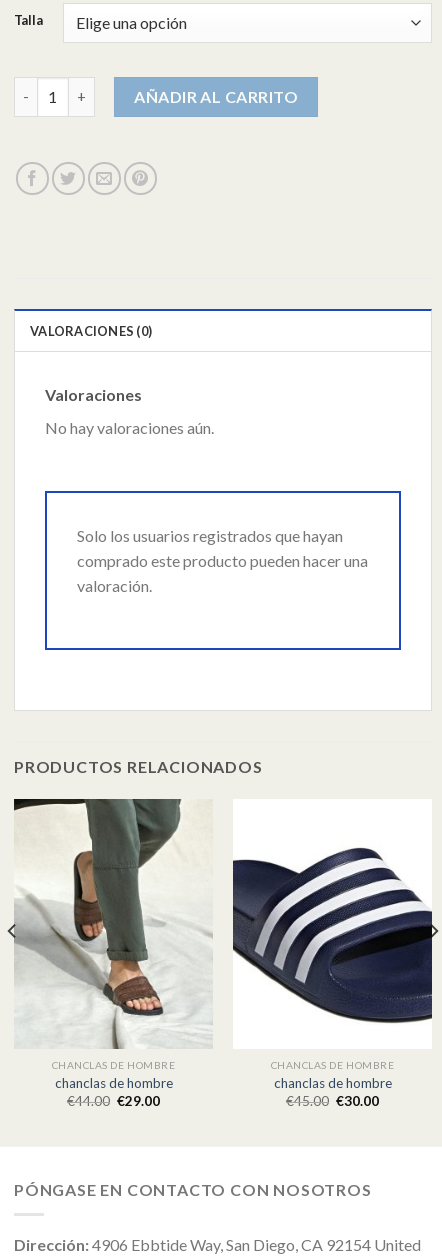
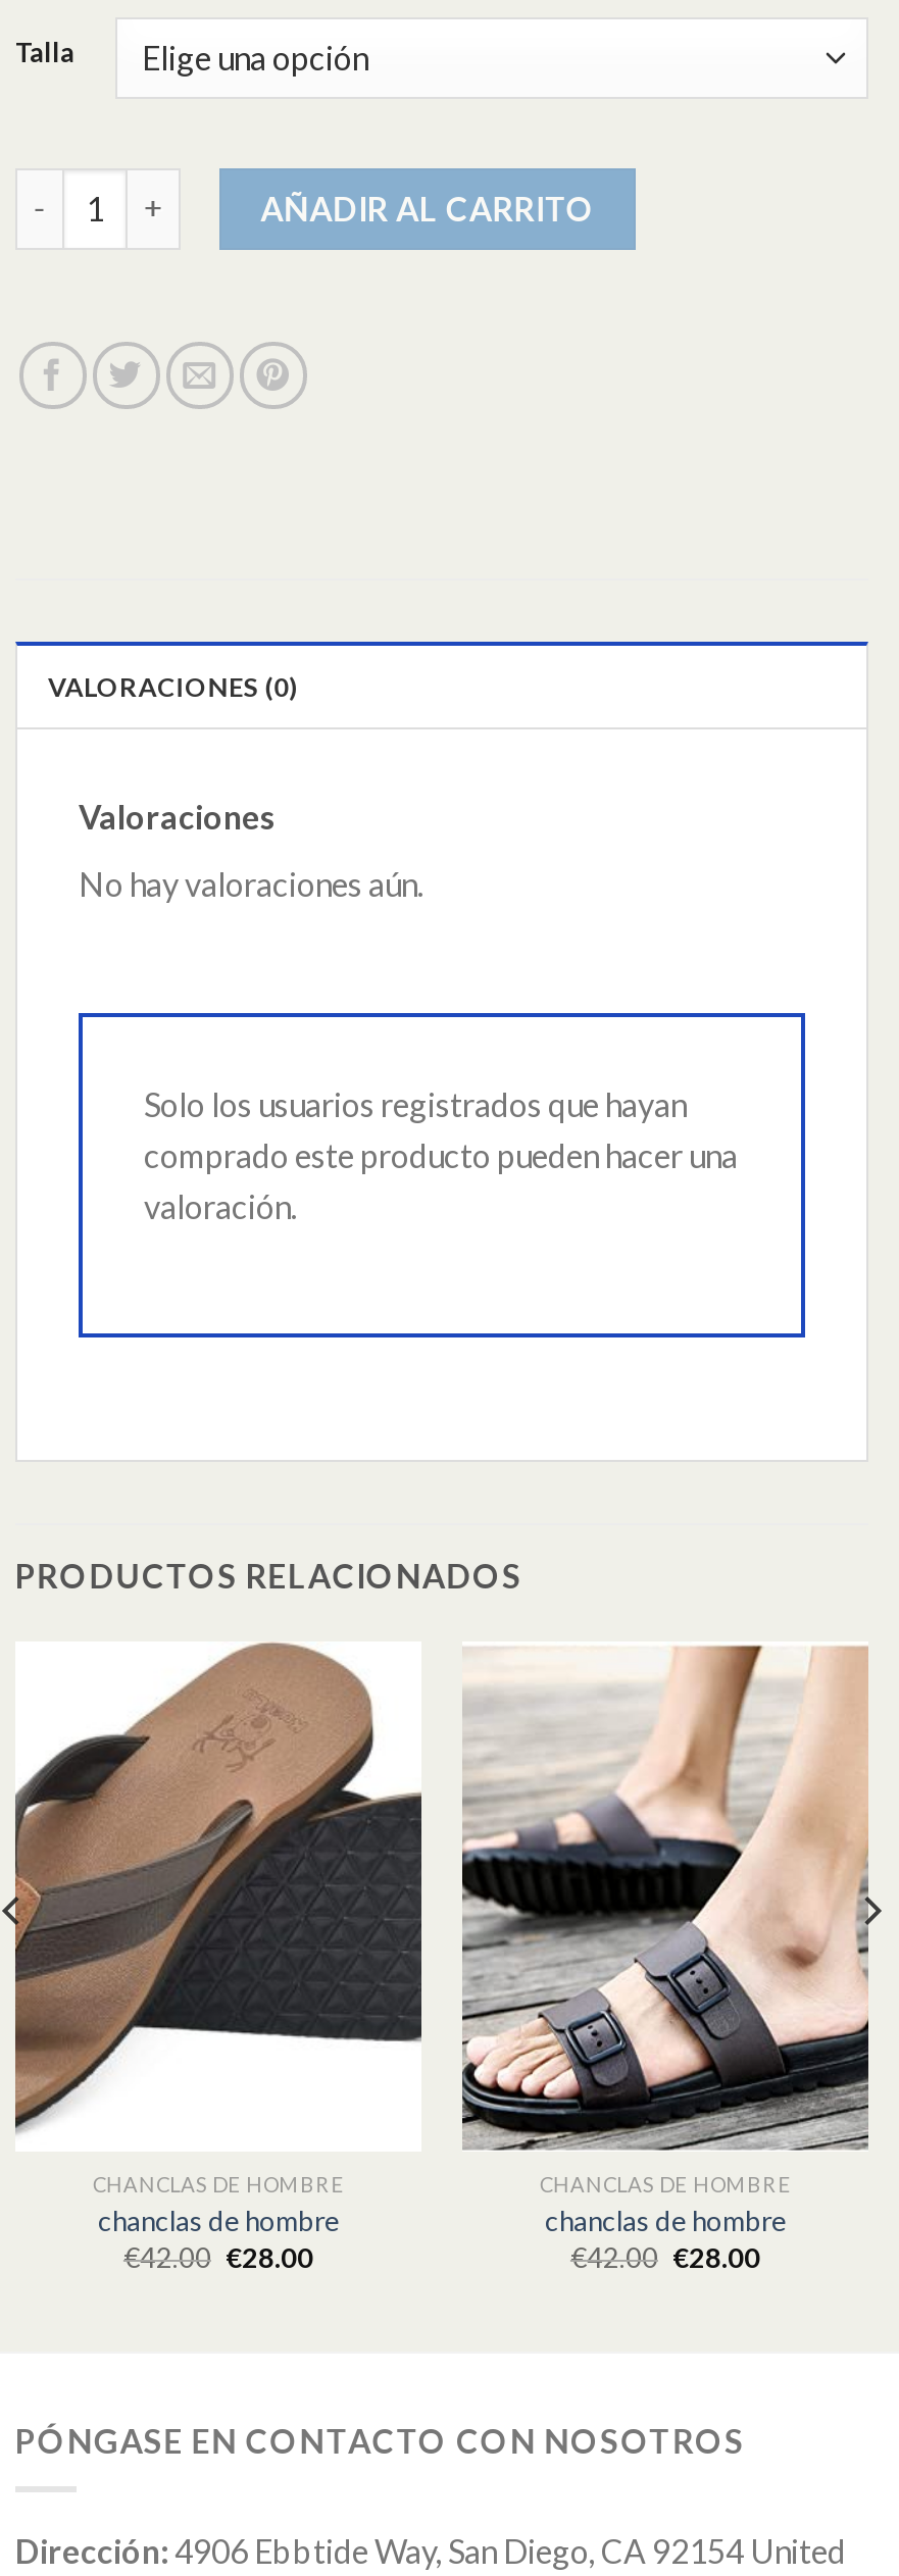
[13,798,213,1050] [image] -> [13,1641,423,2152] [image]
[232,801,433,1049] [image] -> [460,1644,870,2152] [image]
[67,1093,160,1109] €44.00 €29.00 -> [123,2241,313,2274] €42.00 €28.00
[286,1093,379,1109] €45.00 €30.00 -> [570,2241,760,2274] €42.00 €28.00

